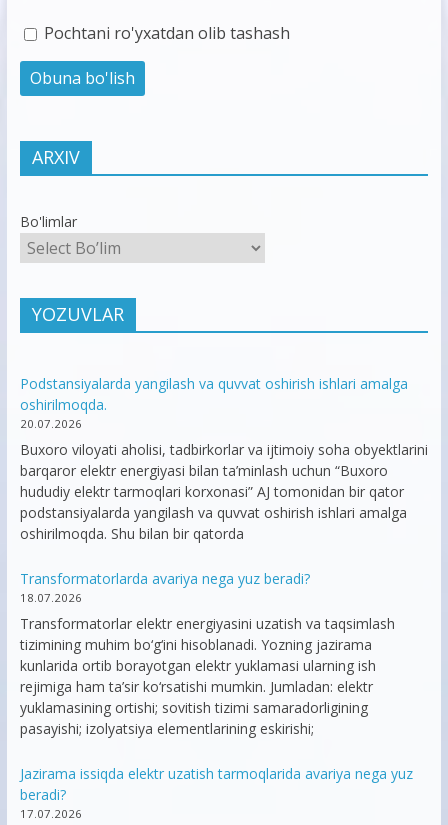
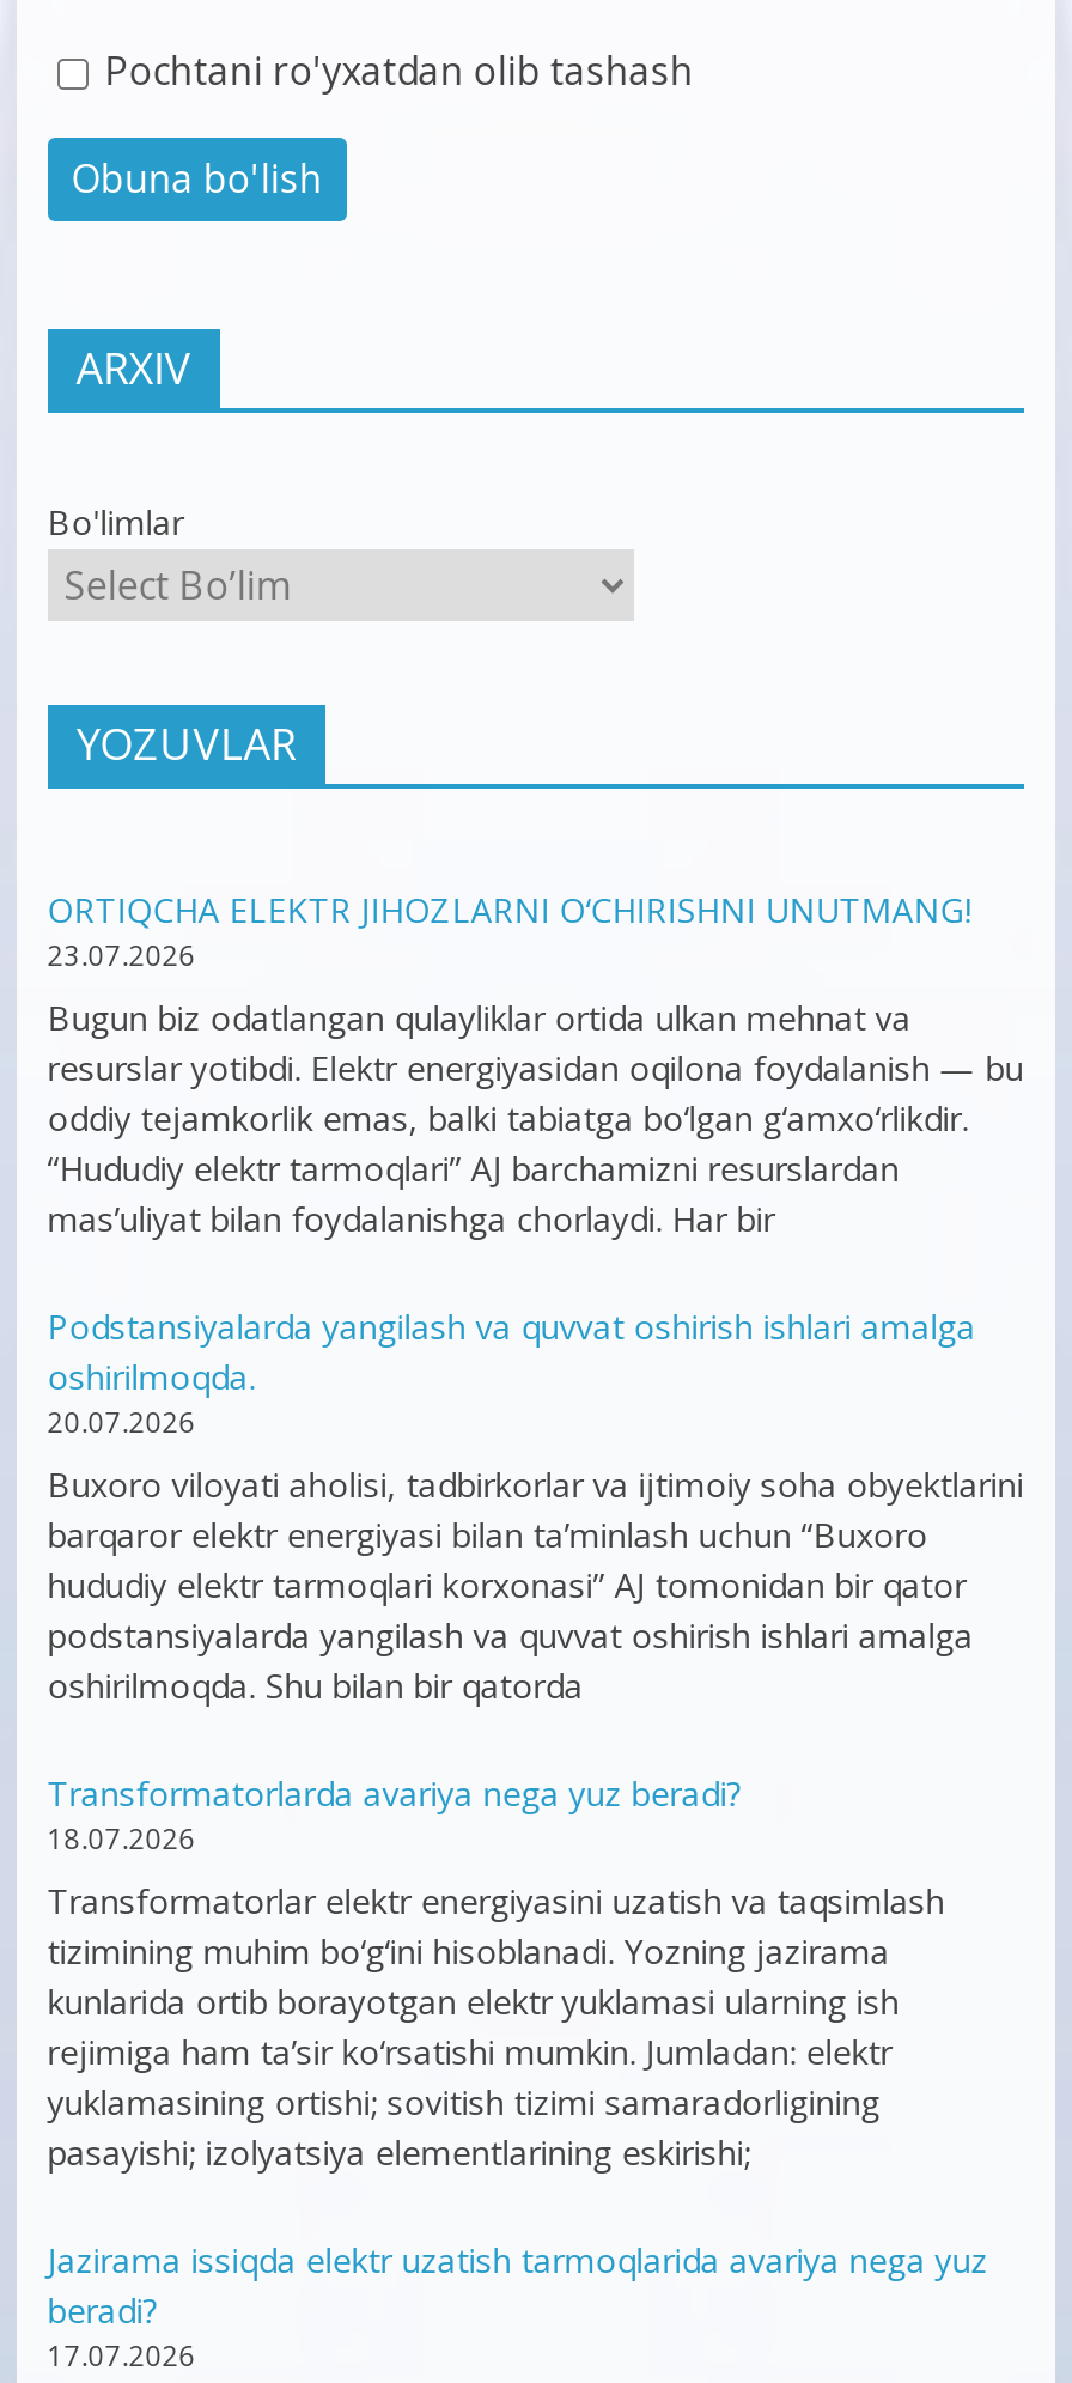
none -> [47,886,1024,1240] ORTIQCHA ELEKTR JIHOZLARNI O‘CHIRISHNI UNUTMANG! | 23.07.2026 | Bugun biz odatlangan qulayliklar ortida ulkan mehnat va | resurslar yotibdi. Elektr energiyasidan oqilona foydalanish — bu | oddiy tejamkorlik emas, balki tabiatga bo‘lgan g‘amxo‘rlikdir. | “Hududiy elektr tarmoqlari” AJ barchamizni resurslardan | mas’uliyat bilan foydalanishga chorlaydi. Har bir

